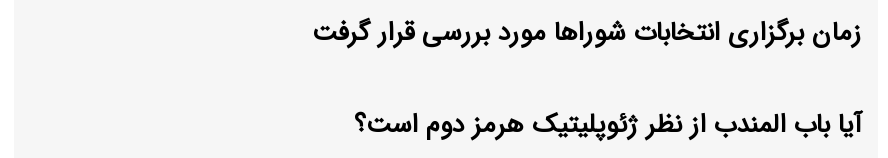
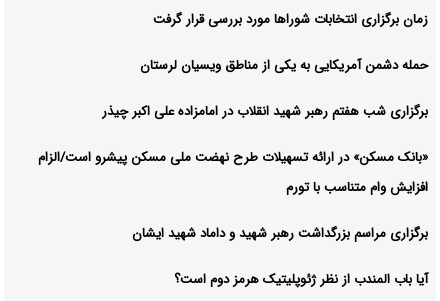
none -> [38,55,428,244] حمله دشمن آمریکایی به یکی از مناطق ویسیان لرستان | برگزاری شب هفتم رهبر شهید انقلاب در امامزاده علی اکبر چیذر | «بانک مسکن» در ارائه تسهیلات طرح نهضت ملی مسکن پیشرو است/الزام | افزایش وام متناسب با تورم | برگزاری مراسم بزرگداشت رهبر شهید و داماد شهید ایشان

